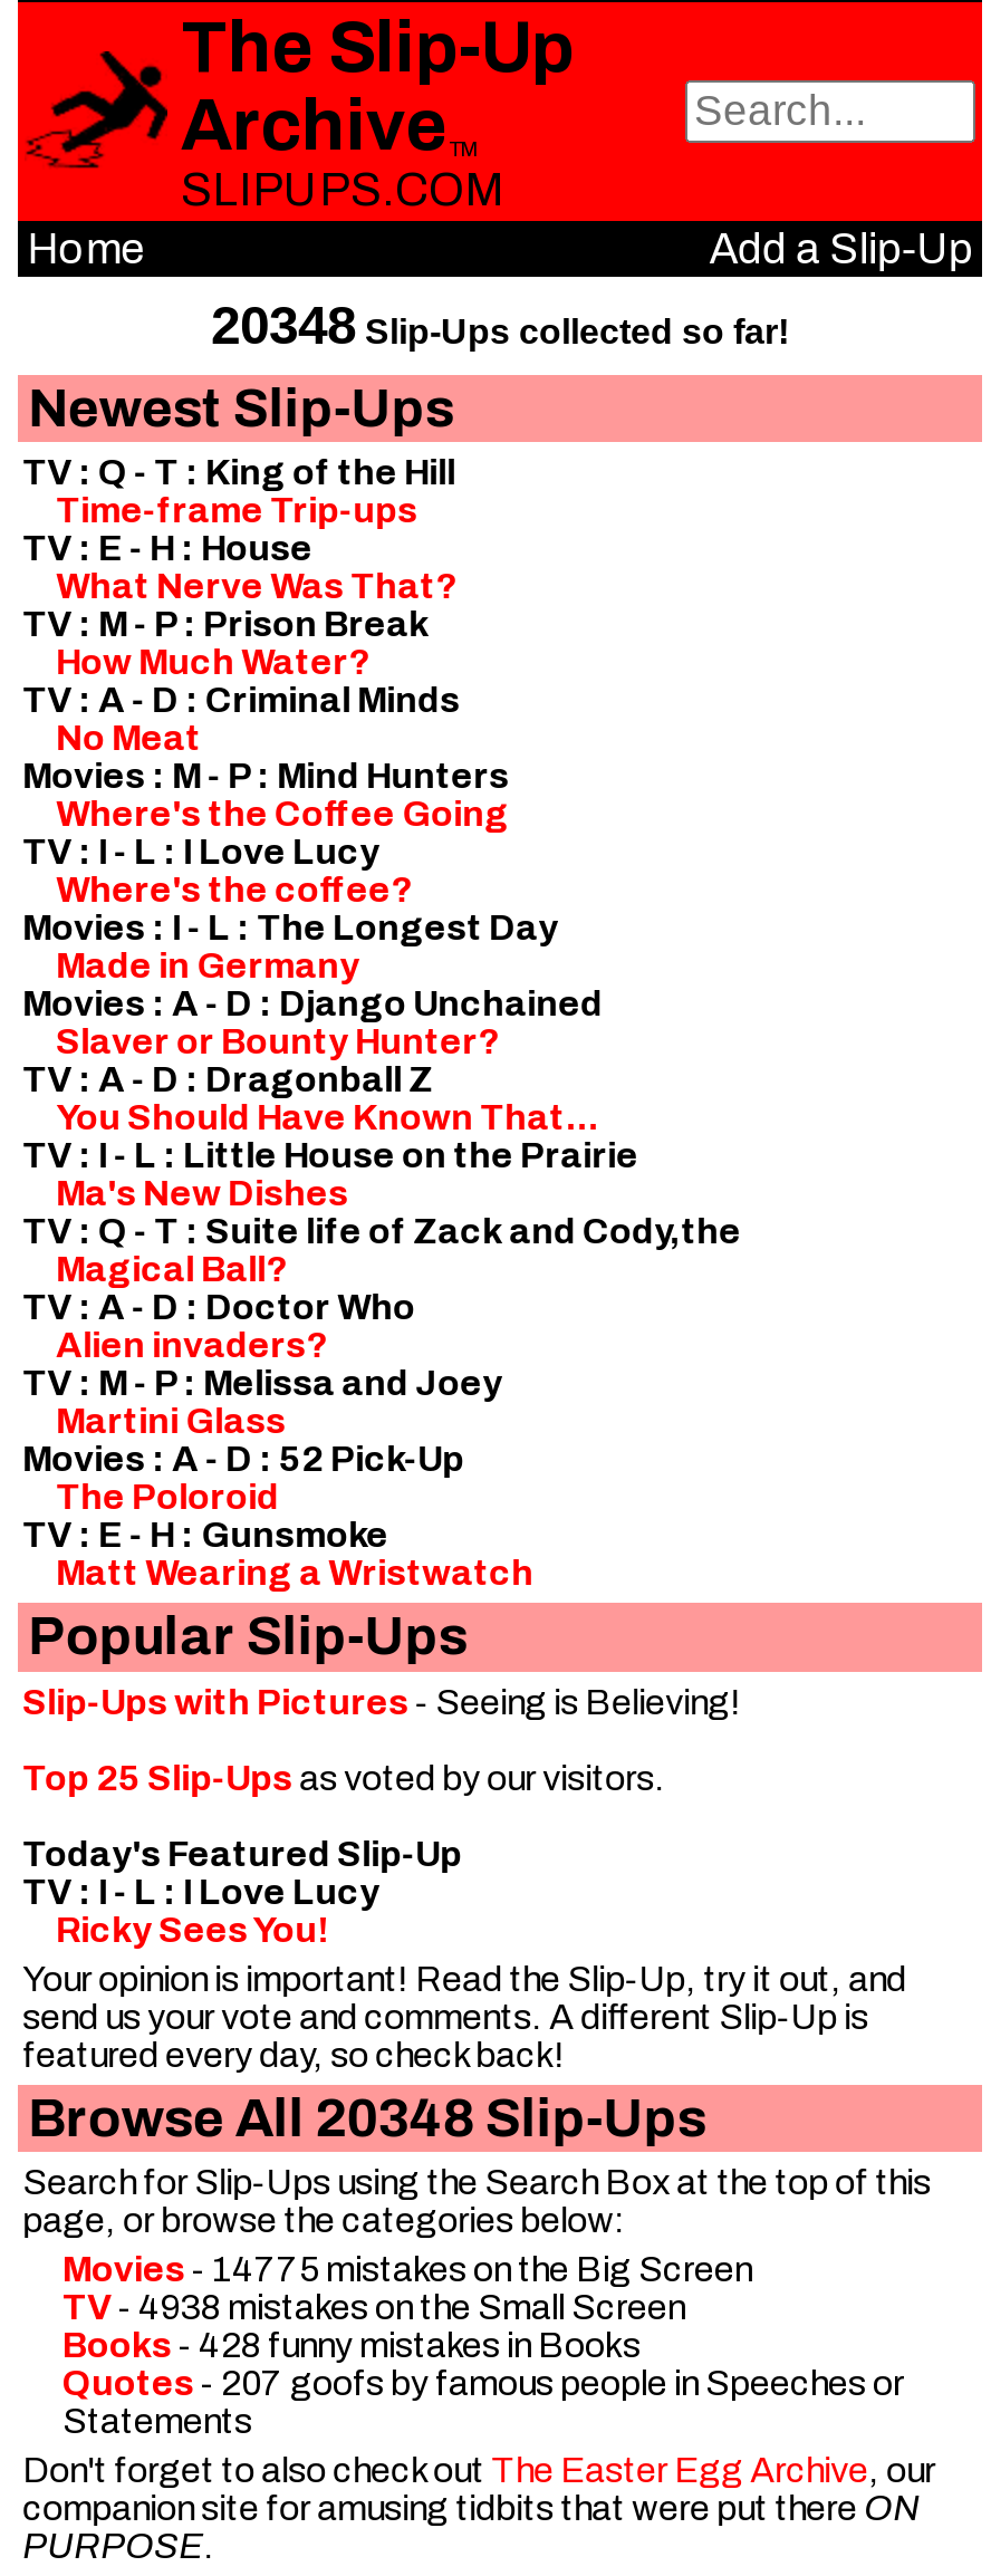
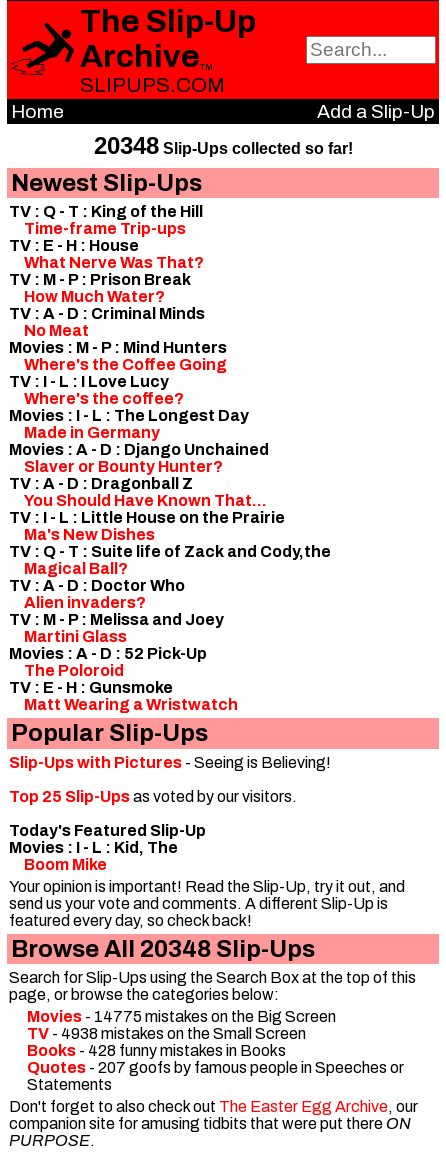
[23,1872,380,1948] TV: I - L: I Love Lucy | Ricky Sees You! -> [9,839,178,873] Movies: I - L: Kid, The | Boom Mike

